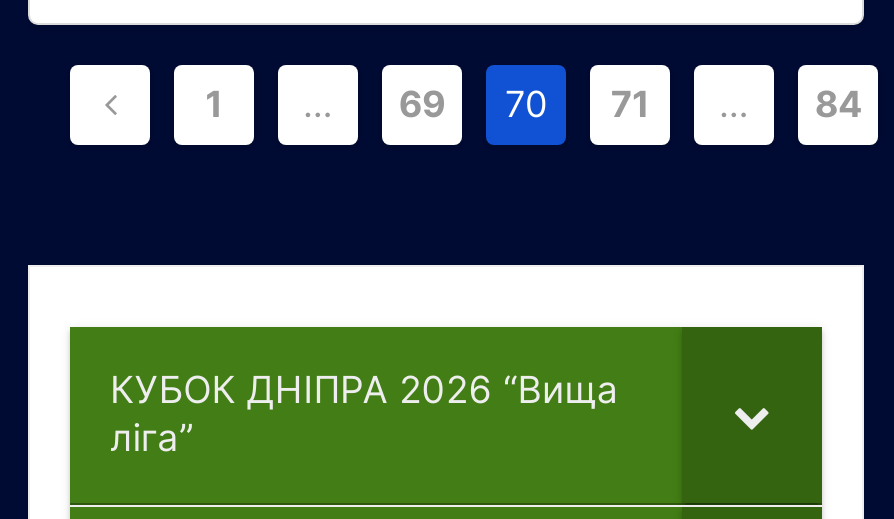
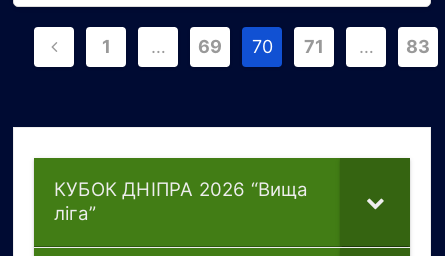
[815,84,861,126] 84 -> [406,36,430,57] 83

